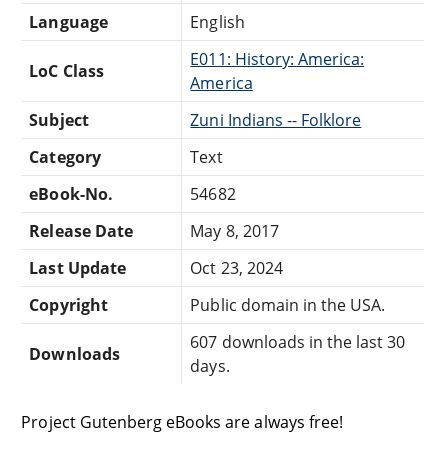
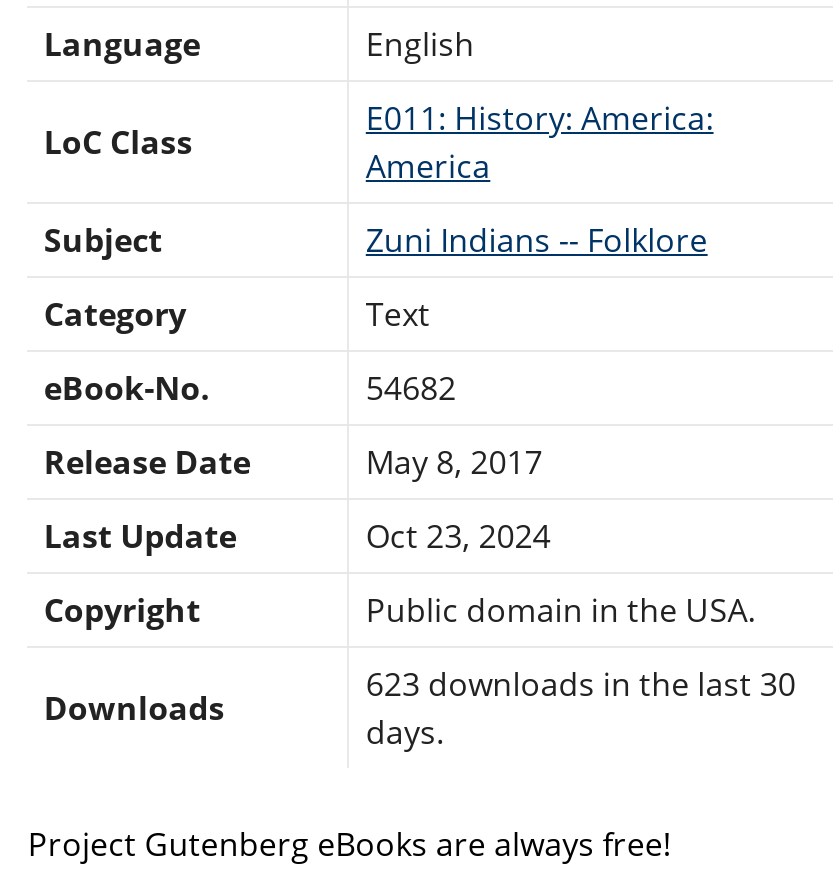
[190,331,405,353] 607 downloads in the last 30 -> [366,661,796,705] 623 downloads in the last 30

